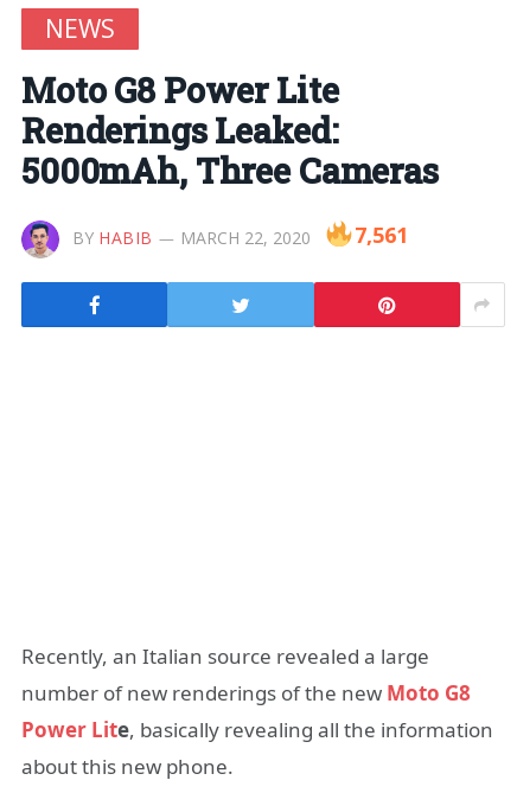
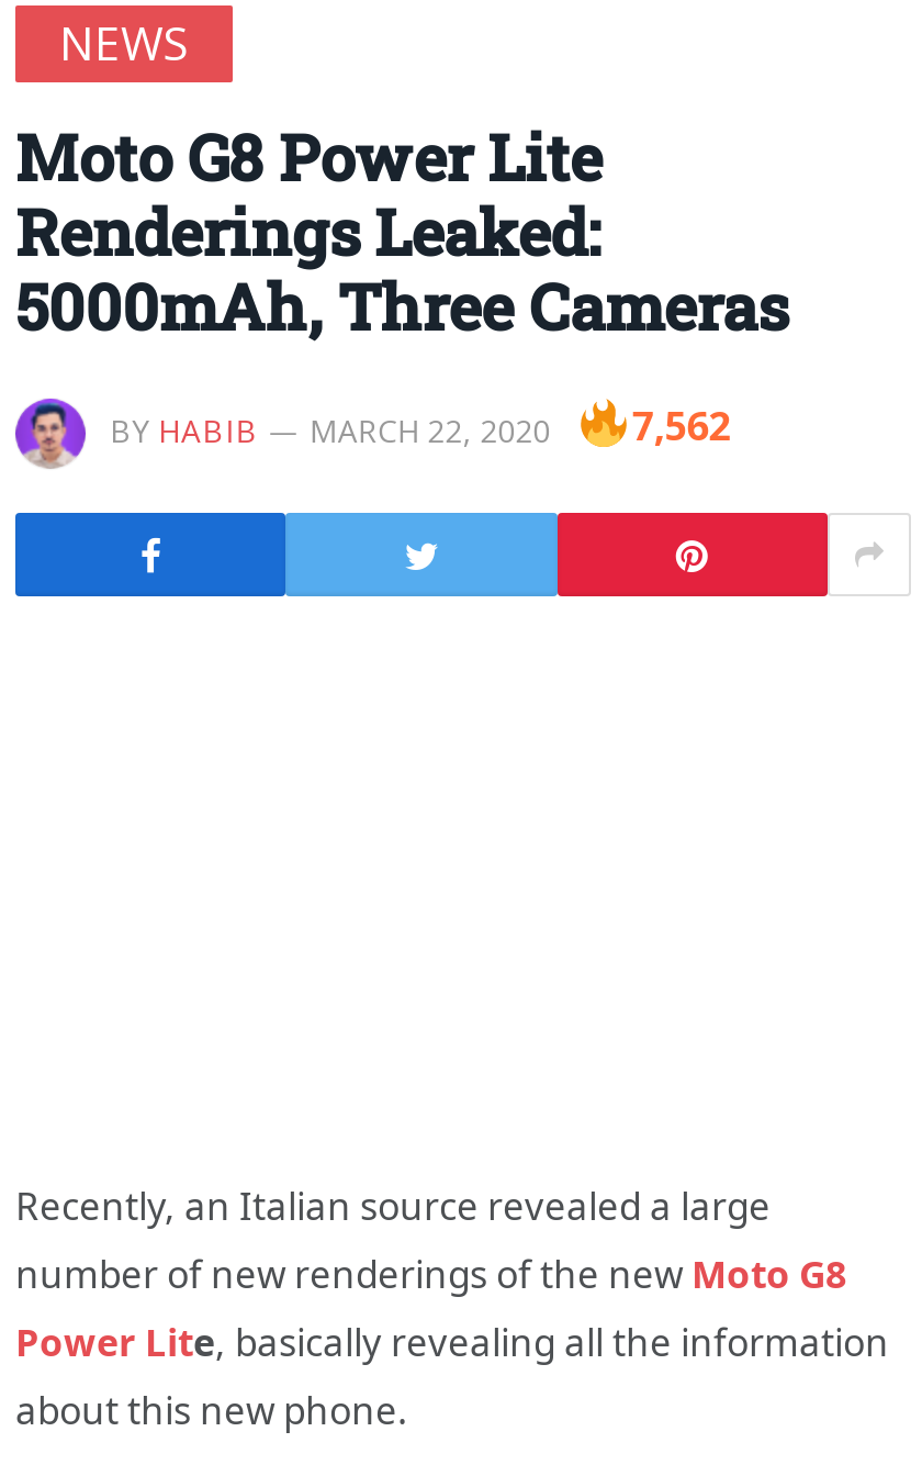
[72,220,408,249] BY HABIB MARCH 22, 2020 7,561 -> [110,398,731,451] BY HABIB MARCH 22, 2020 7,562

